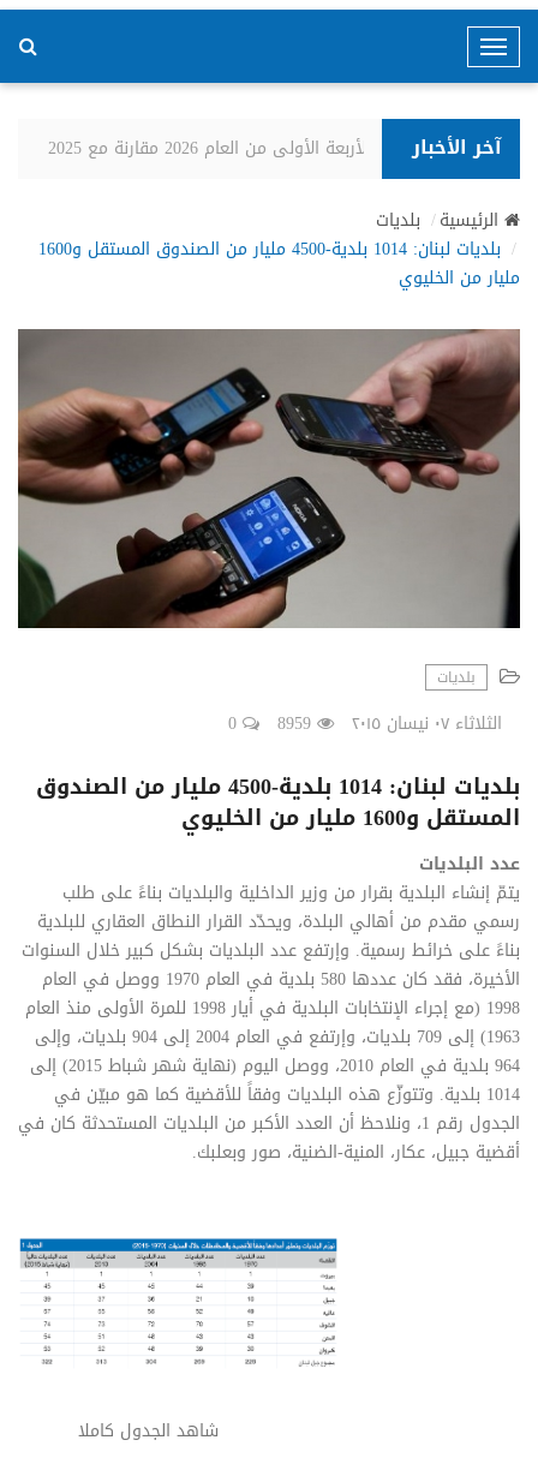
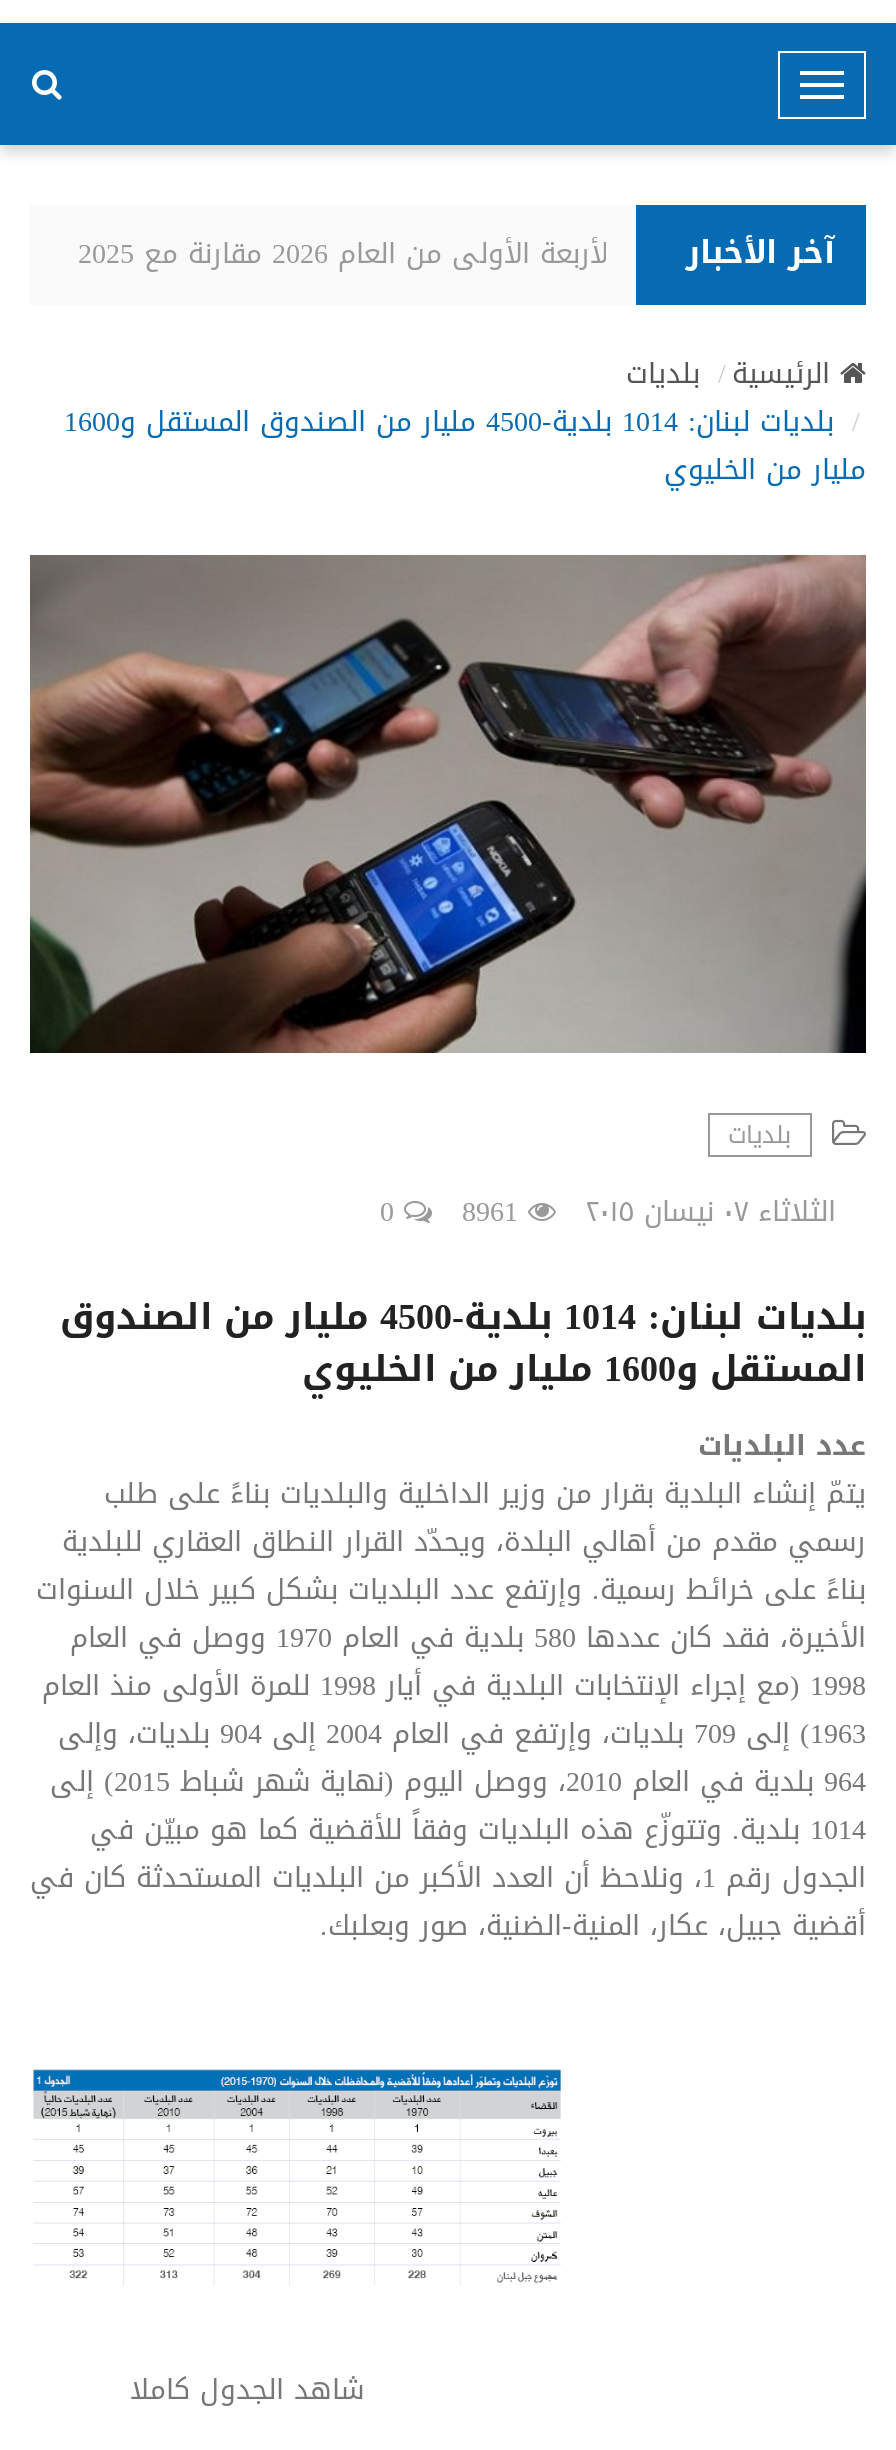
[228,707,311,739] 0 8959 -> [380,1184,518,1238] 0 8961

